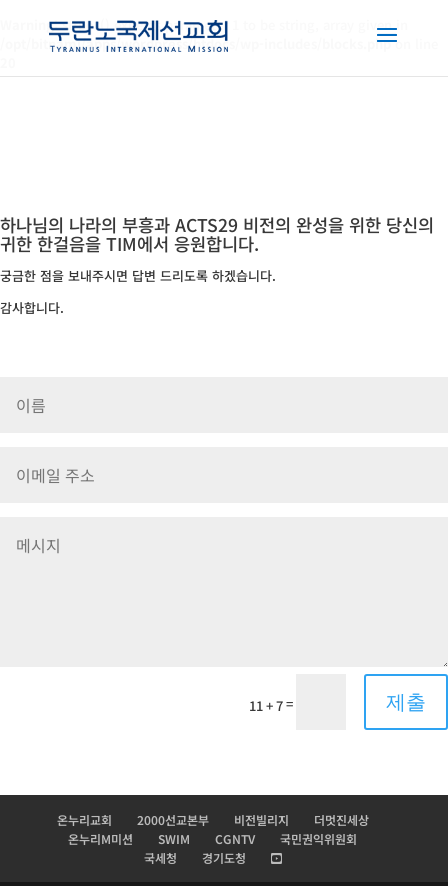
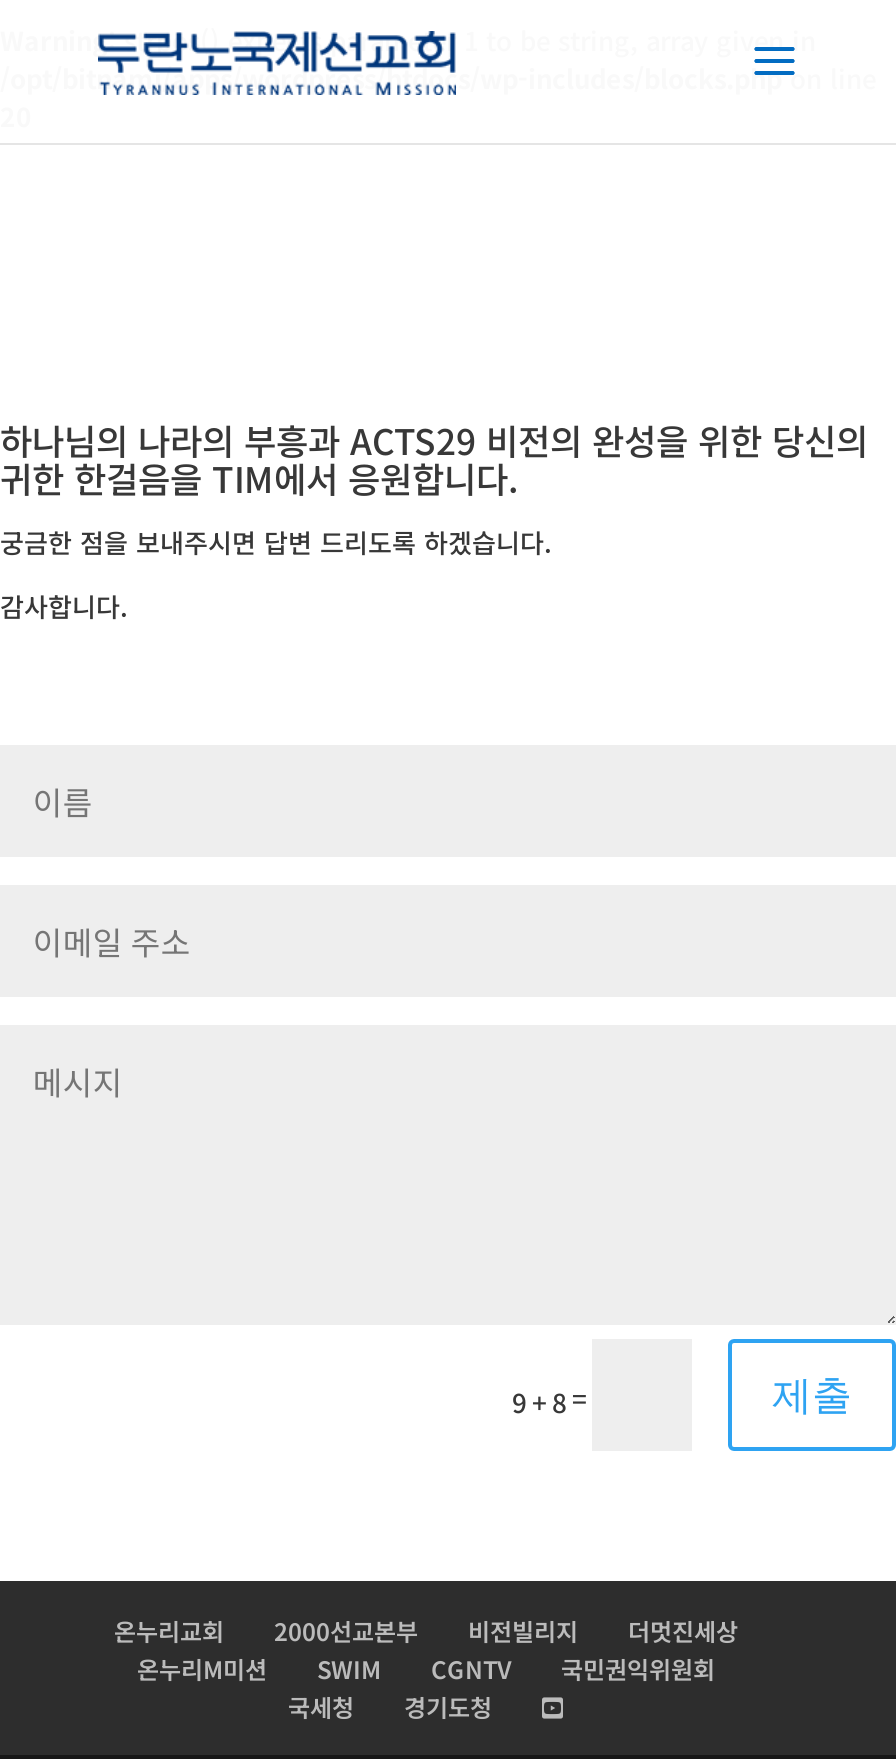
[249,694,296,714] 11 + 7= -> [512,1378,592,1420] 9 + 8=

